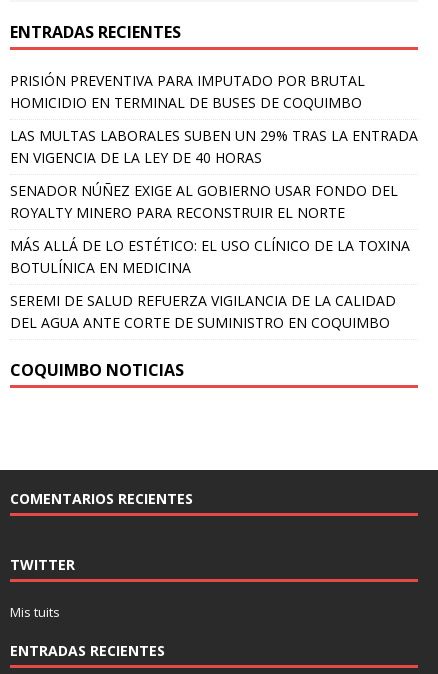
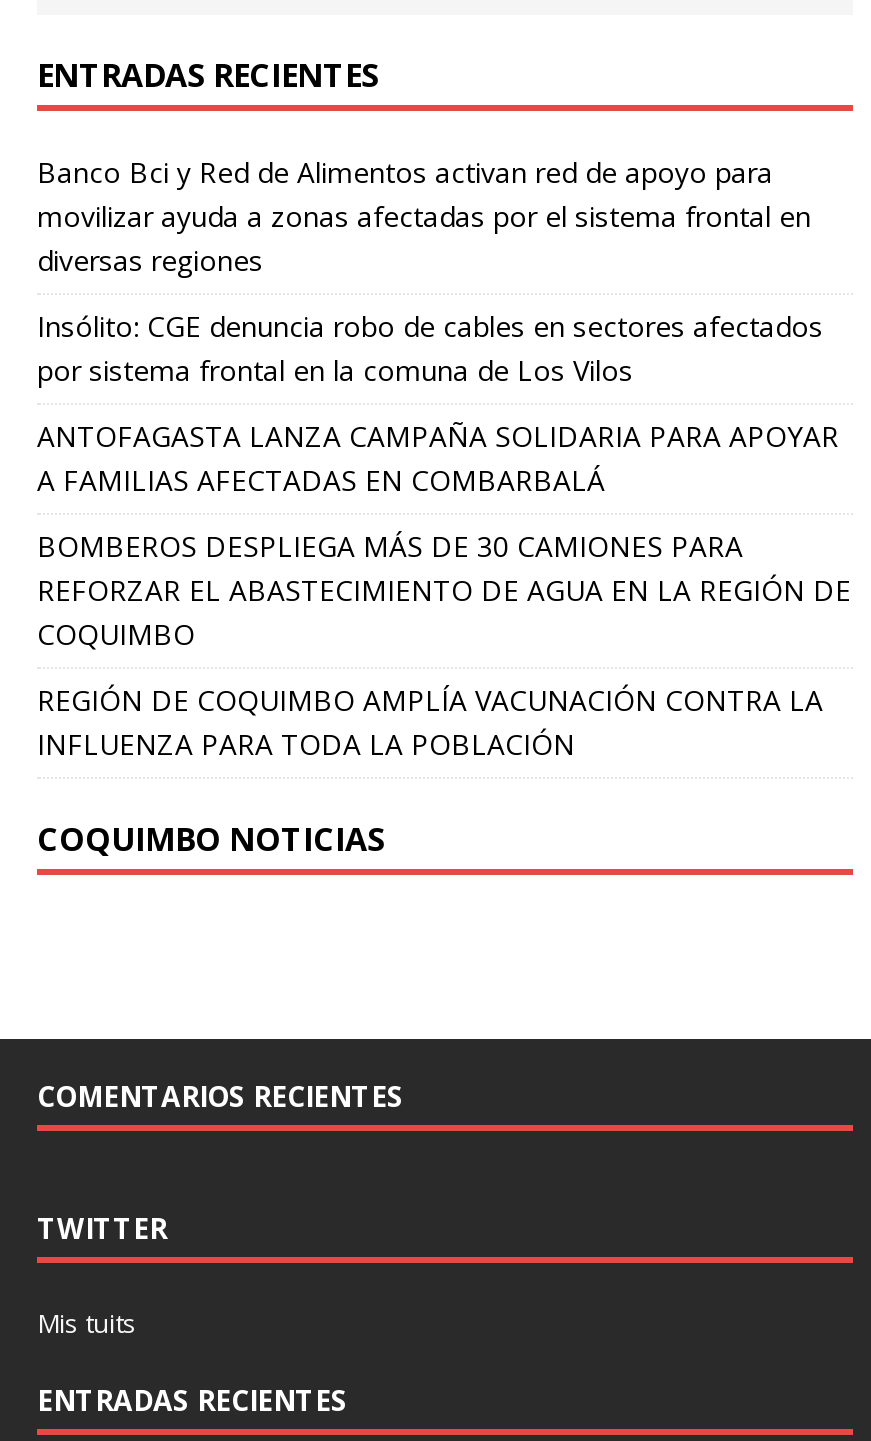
[10,71,365,112] PRISIÓN PREVENTIVA PARA IMPUTADO POR BRUTAL | HOMICIDIO EN TERMINAL DE BUSES DE COQUIMBO -> [37,153,811,279] Banco Bci y Red de Alimentos activan red de apoyo para | movilizar ayuda a zonas afectadas por el sistema frontal en | diversas regiones
[10,126,418,167] LAS MULTAS LABORALES SUBEN UN 29% TRAS LA ENTRADA | EN VIGENCIA DE LA LEY DE 40 HORAS -> [37,307,823,389] Insólito: CGE denuncia robo de cables en sectores afectados | por sistema frontal en la comuna de Los Vilos
[10,181,398,222] SENADOR NÚÑEZ EXIGE AL GOBIERNO USAR FONDO DEL | ROYALTY MINERO PARA RECONSTRUIR EL NORTE -> [37,417,839,499] ANTOFAGASTA LANZA CAMPAÑA SOLIDARIA PARA APOYAR | A FAMILIAS AFECTADAS EN COMBARBALÁ
[10,236,410,277] MÁS ALLÁ DE LO ESTÉTICO: EL USO CLÍNICO DE LA TOXINA | BOTULÍNICA EN MEDICINA -> [37,527,851,653] BOMBEROS DESPLIEGA MÁS DE 30 CAMIONES PARA | REFORZAR EL ABASTECIMIENTO DE AGUA EN LA REGIÓN DE | COQUIMBO
[10,291,396,332] SEREMI DE SALUD REFUERZA VIGILANCIA DE LA CALIDAD | DEL AGUA ANTE CORTE DE SUMINISTRO EN COQUIMBO -> [37,681,823,763] REGIÓN DE COQUIMBO AMPLÍA VACUNACIÓN CONTRA LA | INFLUENZA PARA TODA LA POBLACIÓN

